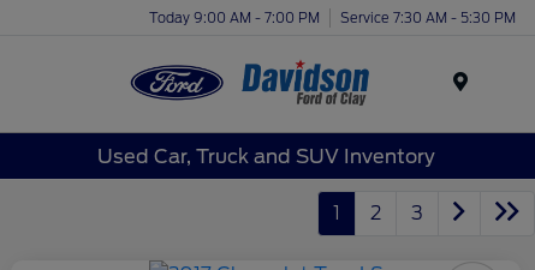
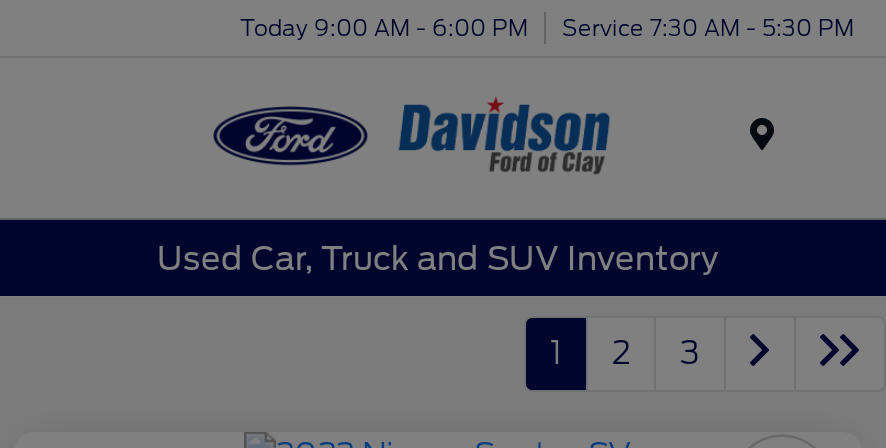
[149,9,516,26] Today 9:00 AM - 7:00 PM Service 7:30 AM - 5:30 PM -> [240,13,854,41] Today 9:00 AM - 6:00 PM Service 7:30 AM - 5:30 PM

